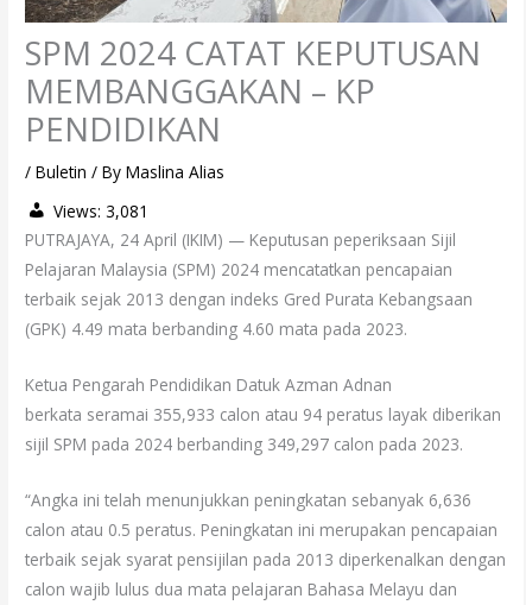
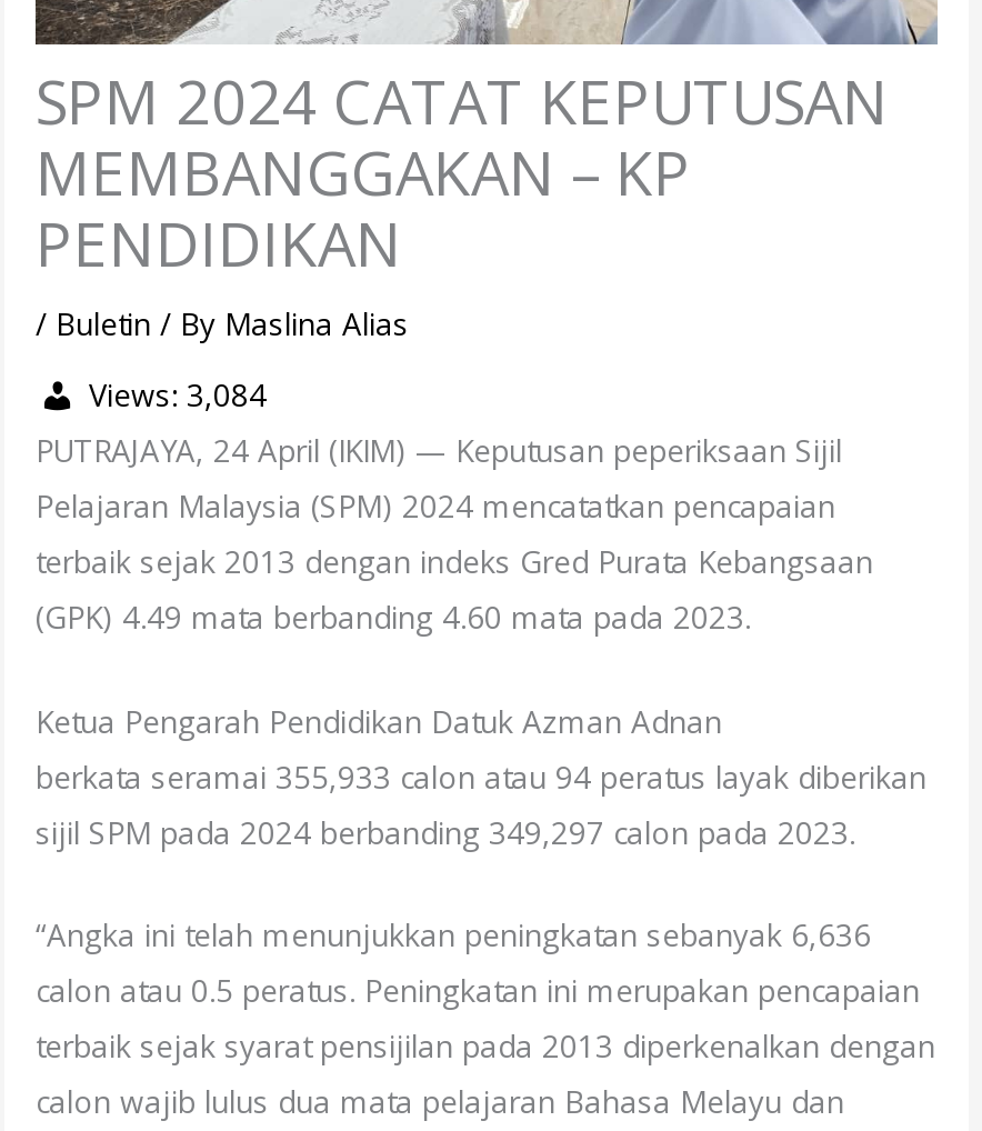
[53,200,148,222] Views: 3,081 -> [89,374,267,416] Views: 3,084

